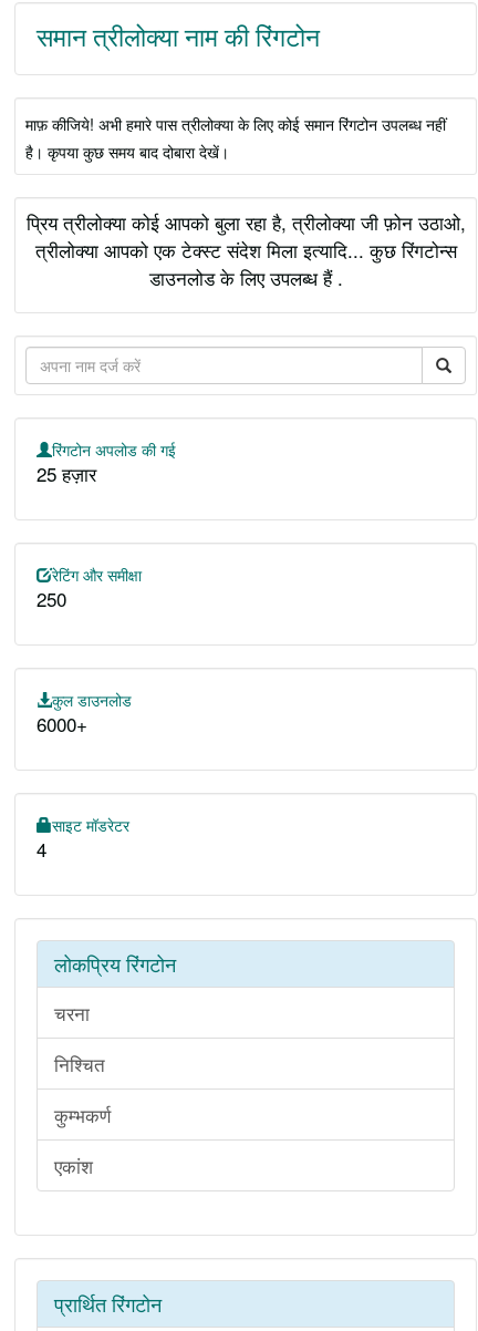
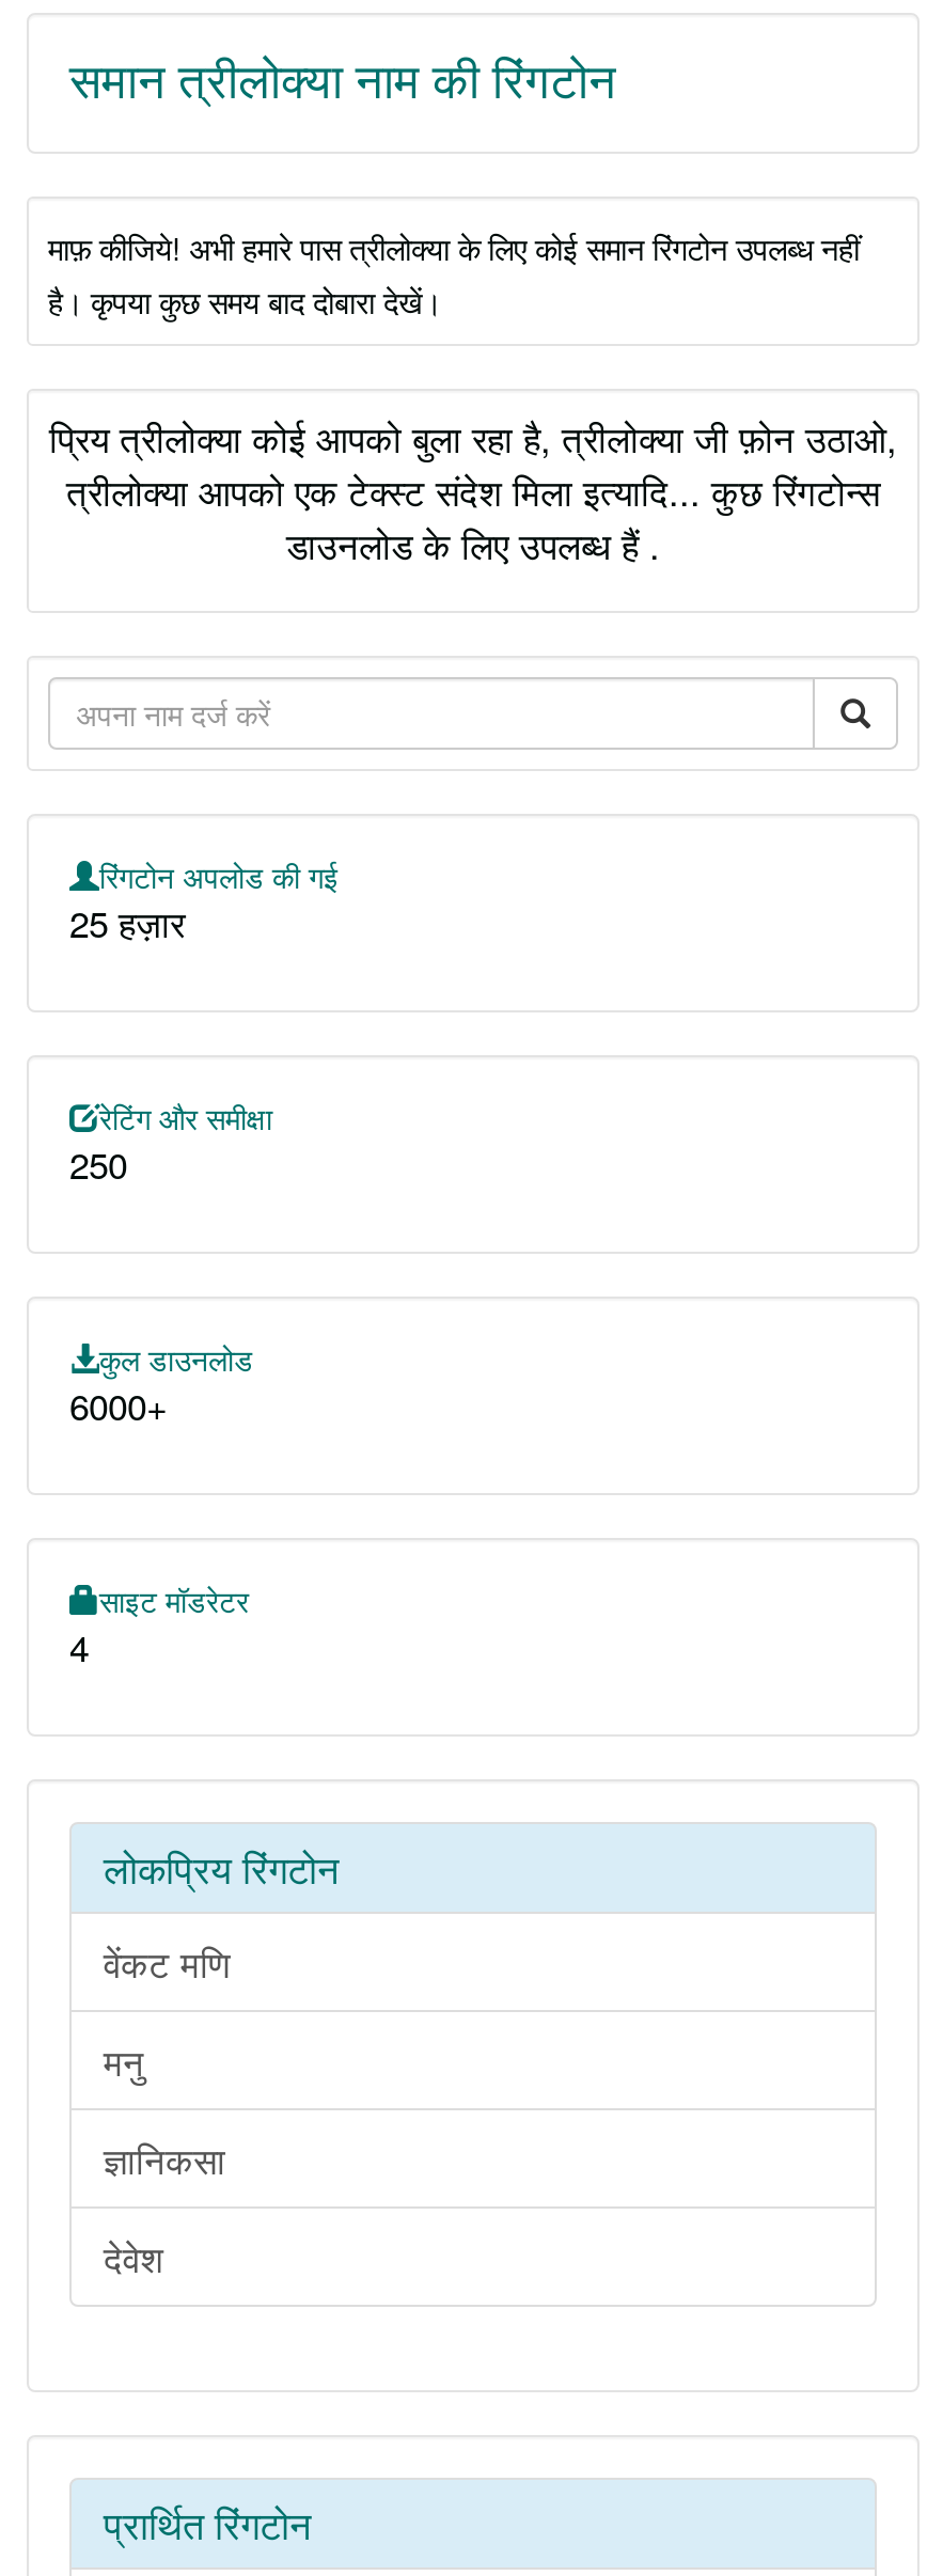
[54,998,90,1026] चरना -> [104,1934,230,1988] वेंकट मणि
[54,1049,105,1077] निश्चित -> [104,2032,144,2086] मनु
[54,1100,111,1128] कुम्भकर्ण -> [104,2131,225,2184] ज्ञानिकसा
[54,1151,93,1179] एकांश -> [104,2229,163,2282] देवेश

